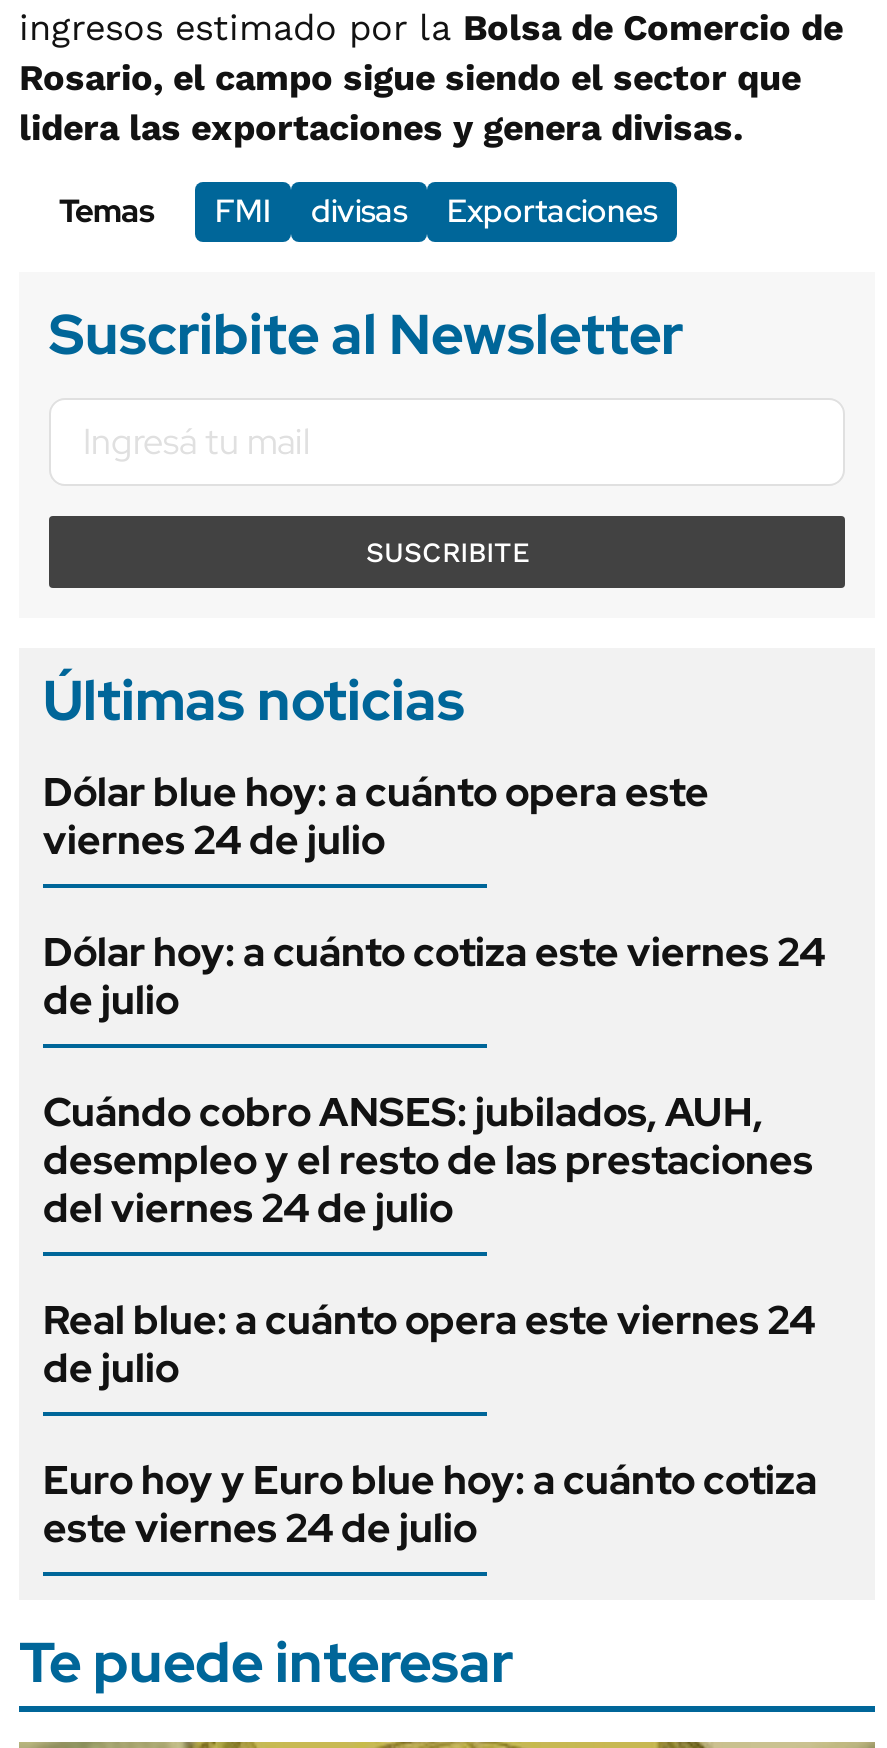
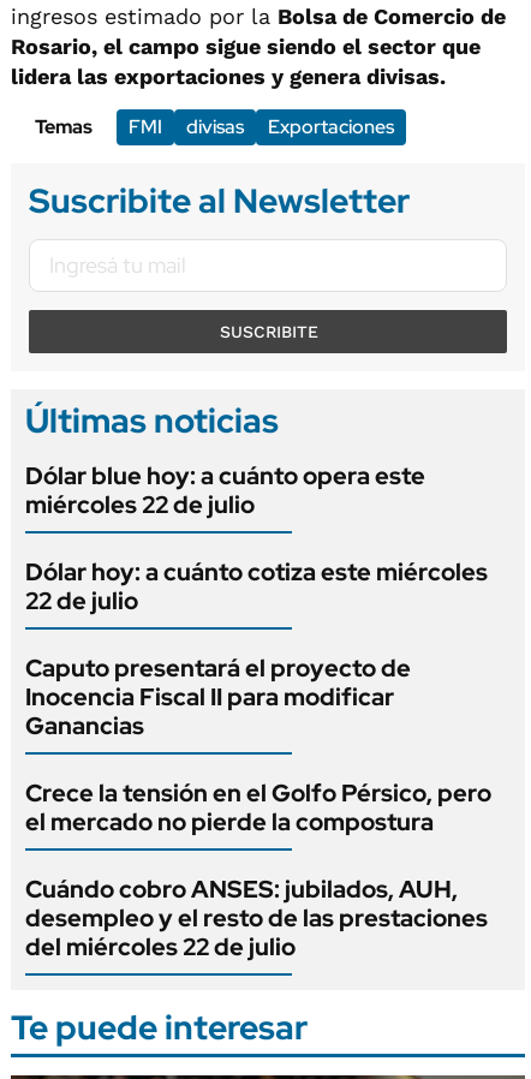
[43,813,825,1025] viernes 24 de julio | Dólar hoy: a cuánto cotiza este viernes 24 | de julio -> [25,489,491,837] miércoles 22 de julio | Dólar hoy: a cuánto cotiza este miércoles | 22 de julio | Caputo presentará el proyecto de | Inocencia Fiscal II para modificar | Ganancias | Crece la tensión en el Golfo Pérsico, pero | el mercado no pierde la compostura
moved [43,1085,813,1185] -> [25,873,488,933]: Cuándo cobro ANSES: jubilados, AUH, | desempleo y el resto de las prestaciones
[43,1181,817,1553] del viernes 24 de julio | Real blue: a cuánto opera este viernes 24 | de julio | Euro hoy y Euro blue hoy: a cuánto cotiza | este viernes 24 de julio -> [25,931,296,962] del miércoles 22 de julio

